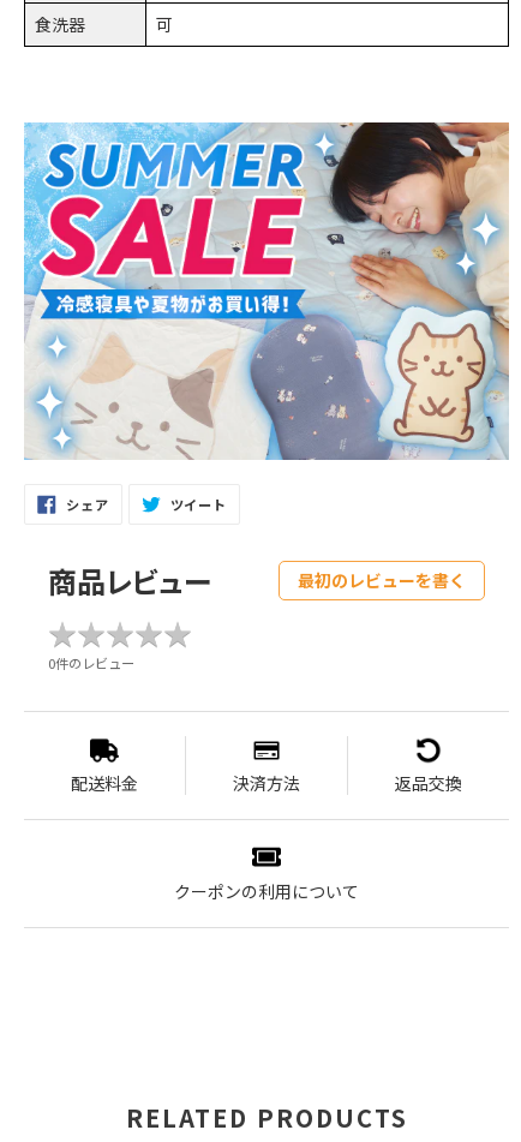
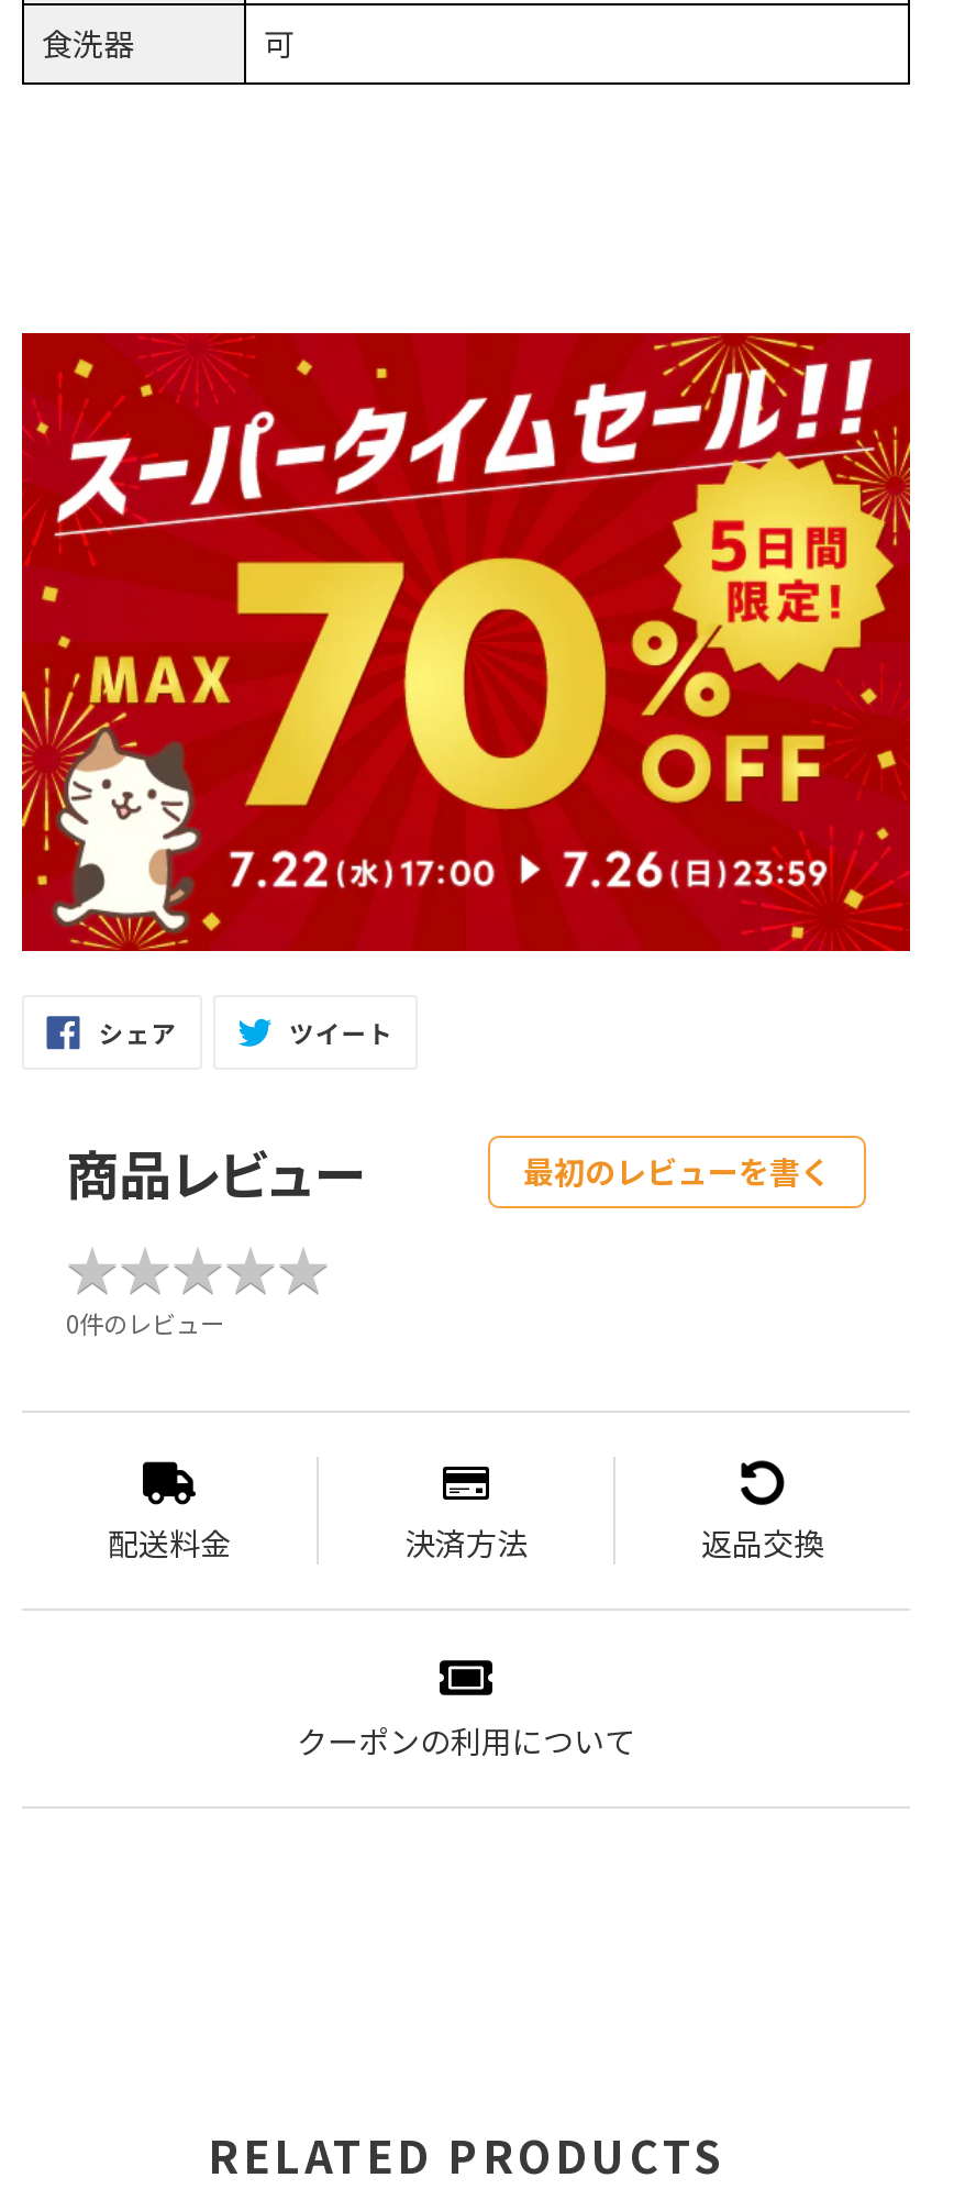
[23,121,510,461] [image] -> [20,331,912,953] [image]

